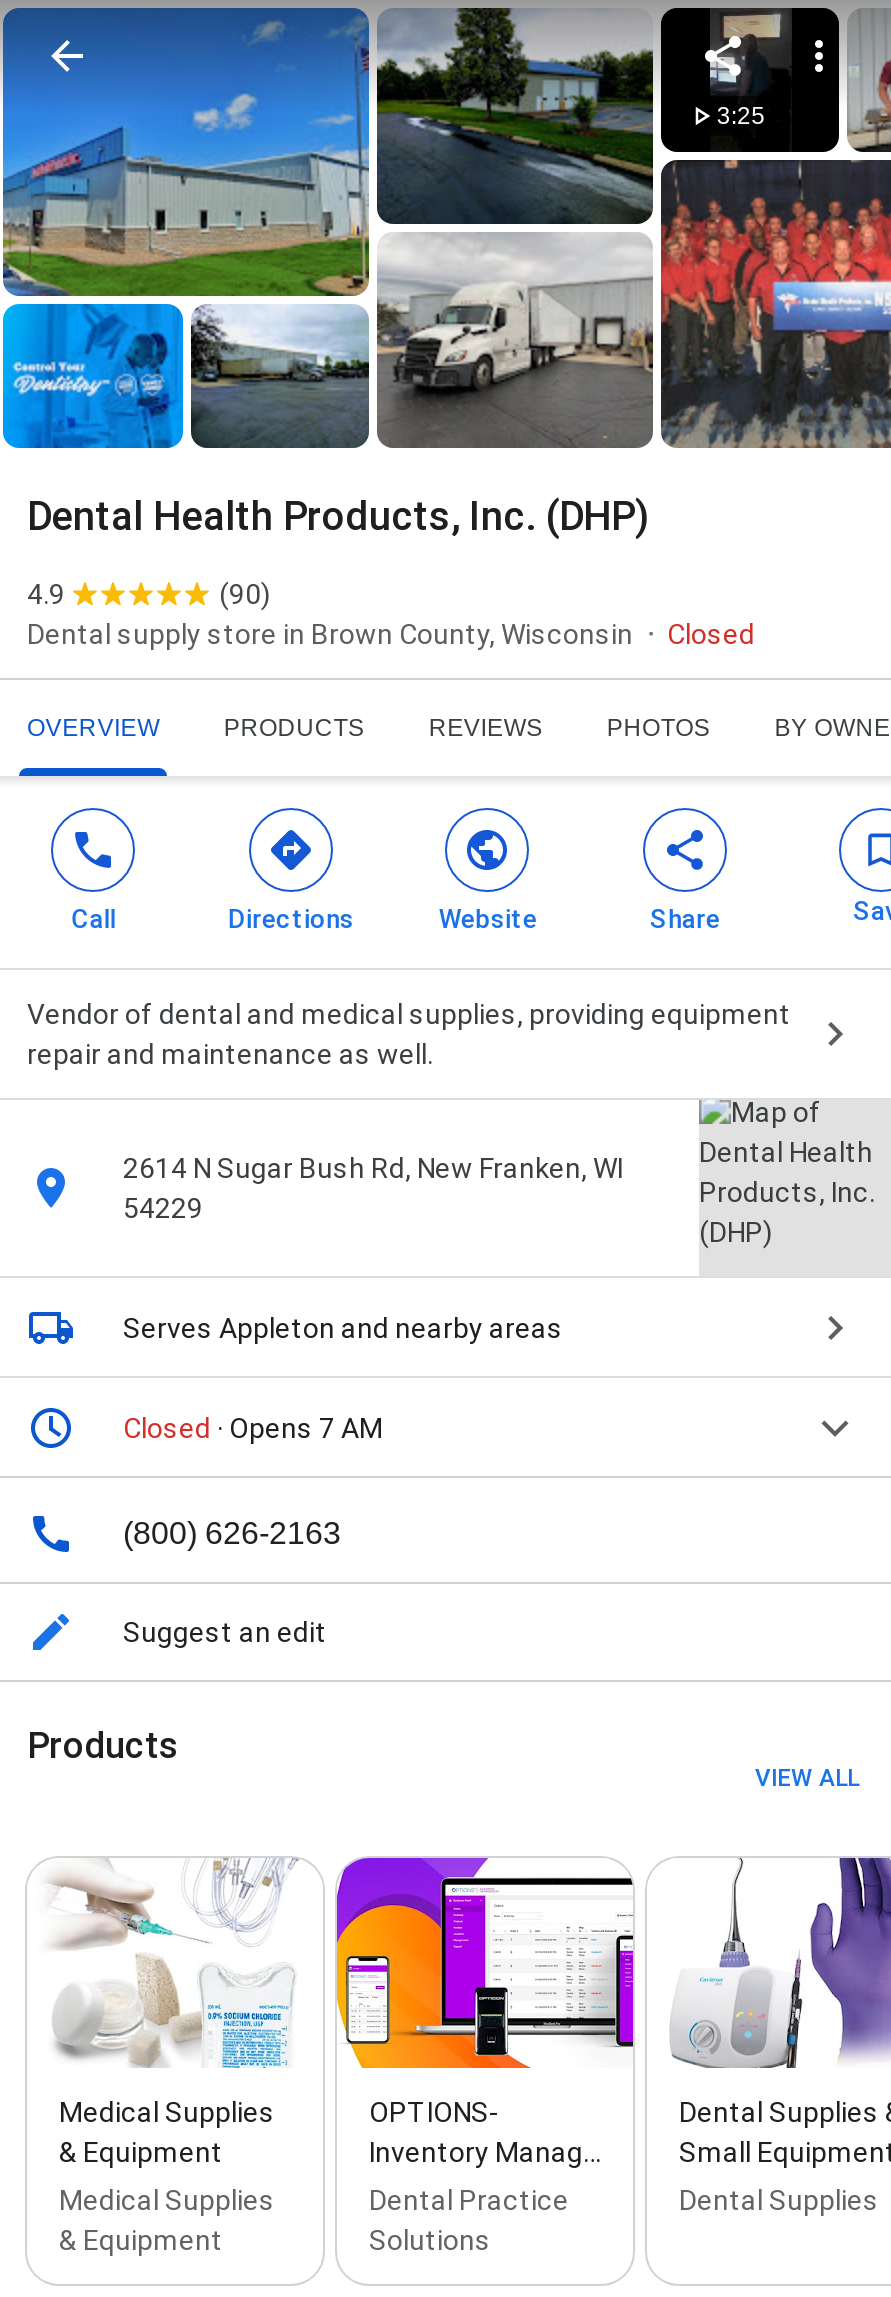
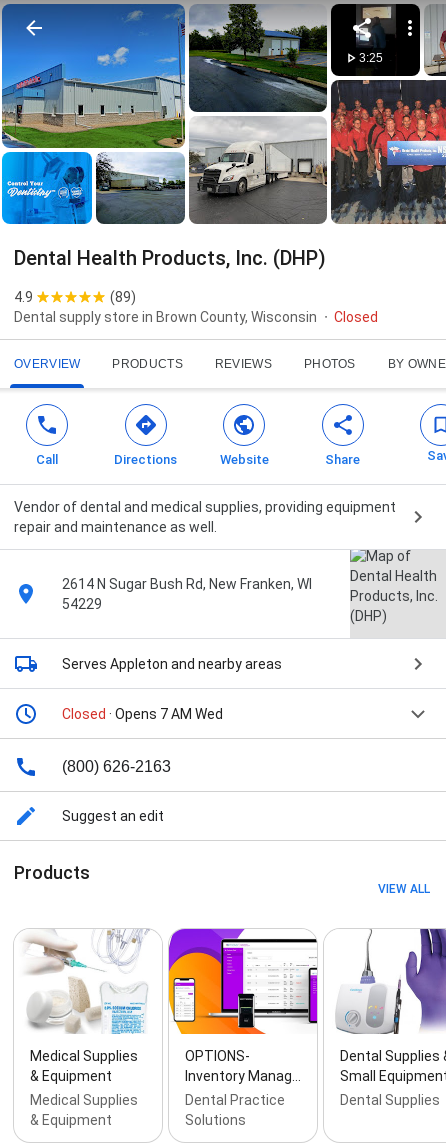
[219,578,271,610] (90) -> [110,289,136,305] (89)
[123,1412,383,1444] Closed · Opens 7 AM -> [62,706,223,722] Closed · Opens 7 AM Wed

